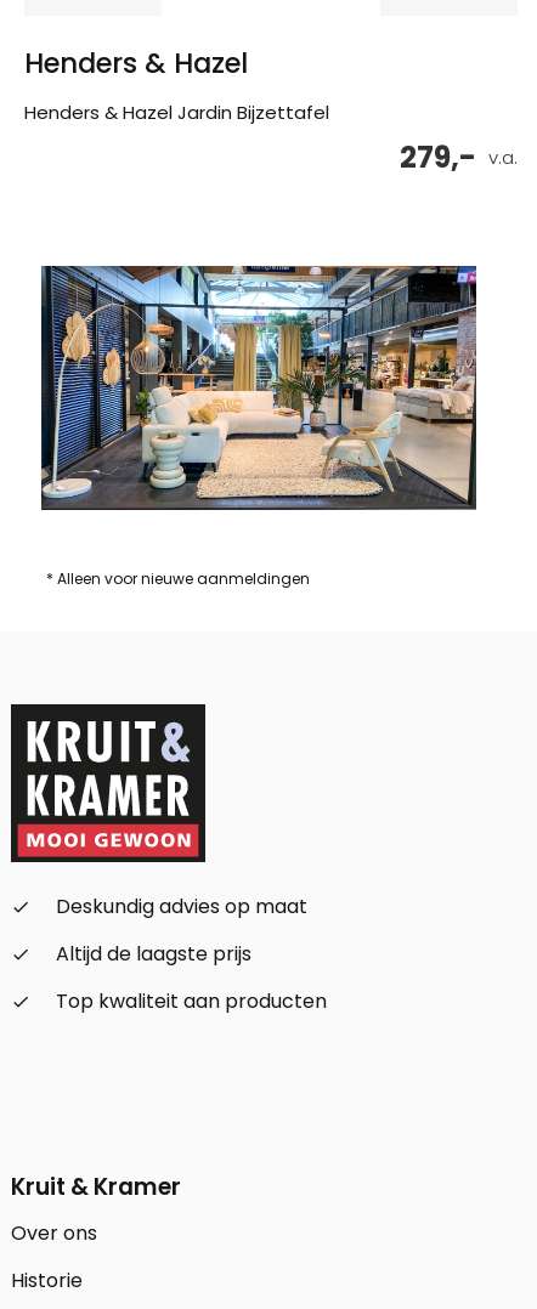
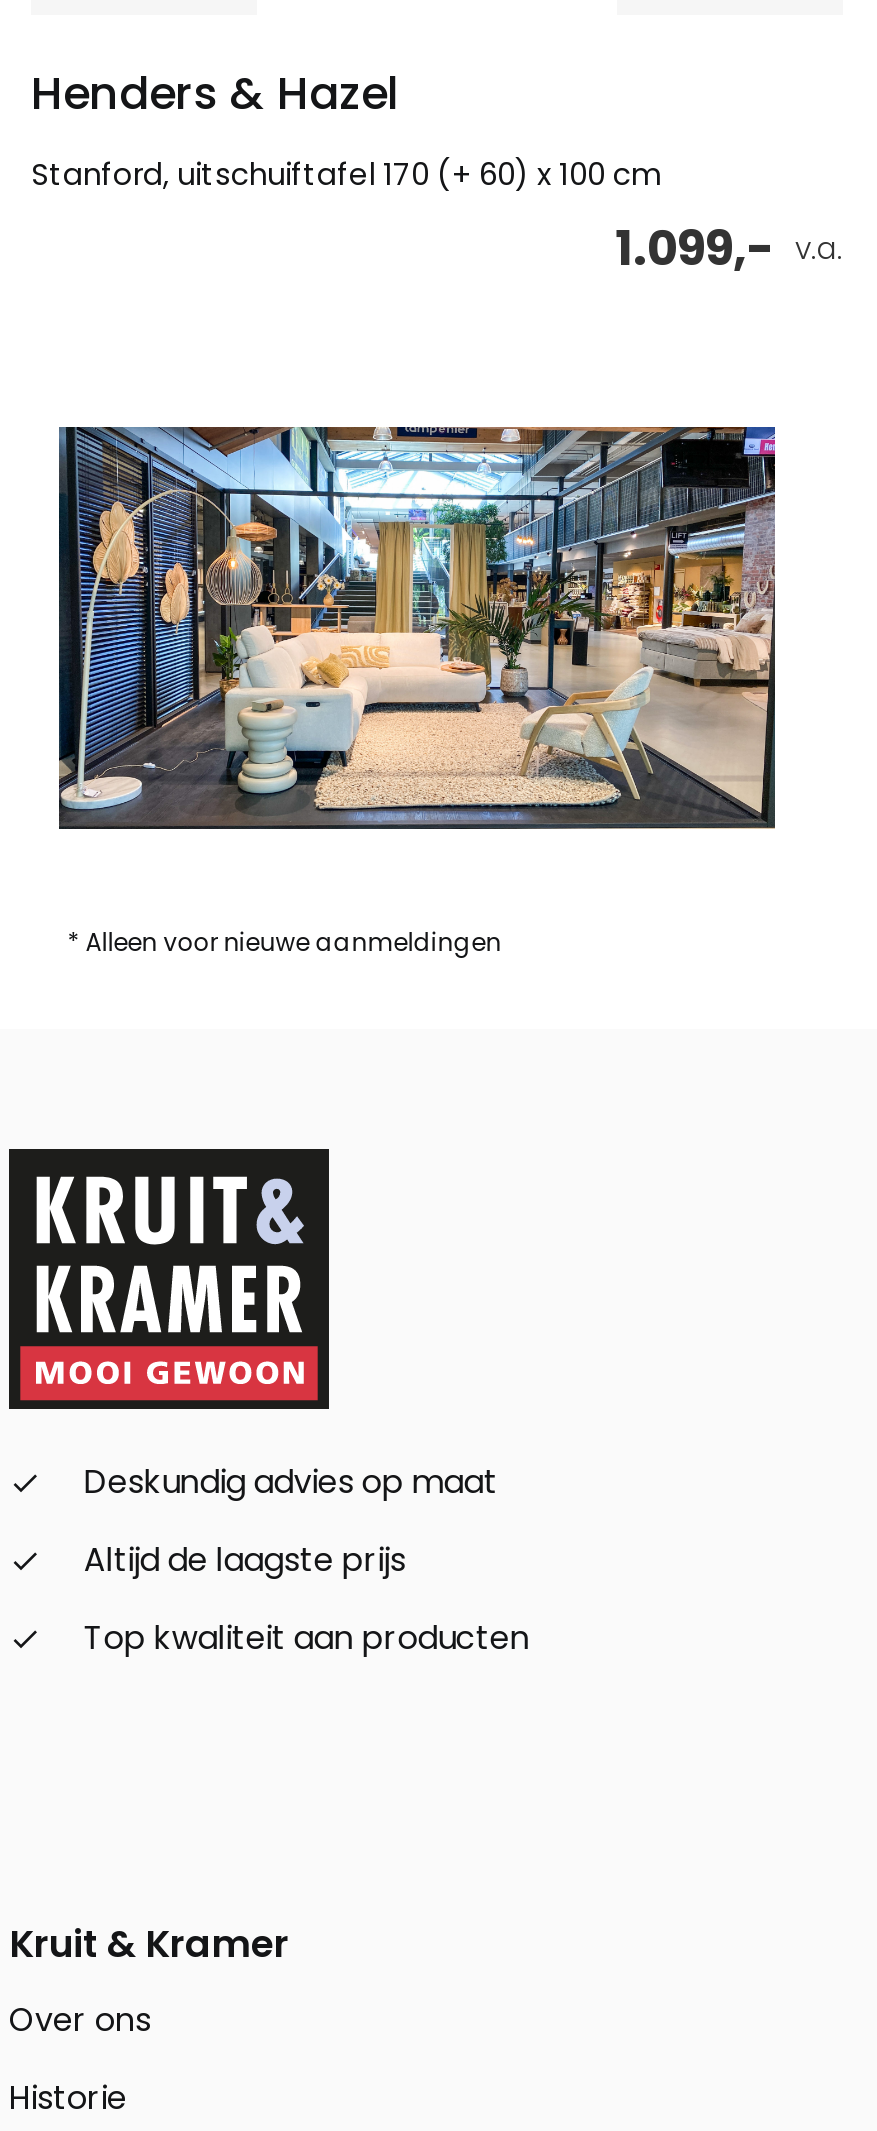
[24,99,329,125] Henders & Hazel Jardin Bijzettafel -> [31,153,661,195] Stanford, uitschuiftafel 170 (+ 60) x 100 cm
[400,137,518,177] 279,- v.a. -> [615,215,843,281] 1.099,- v.a.

